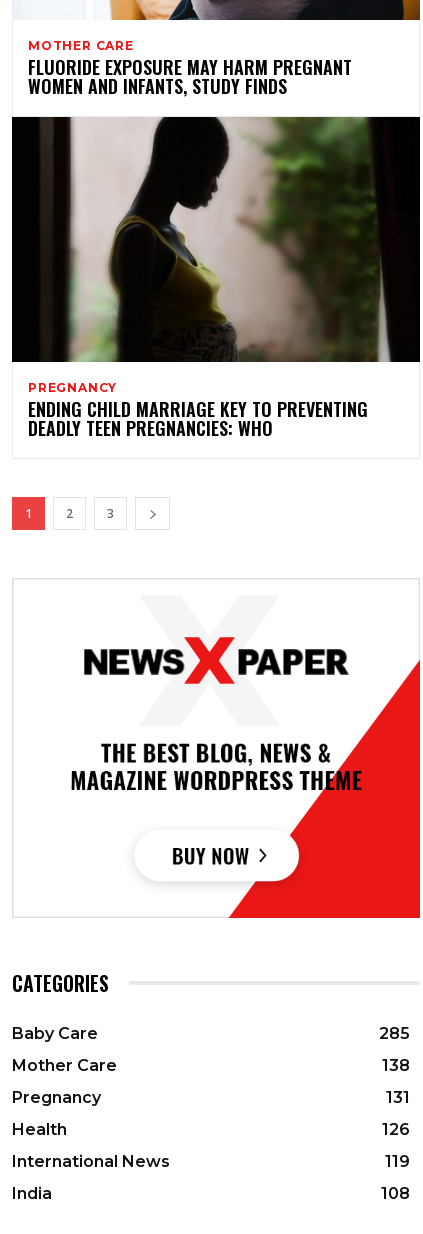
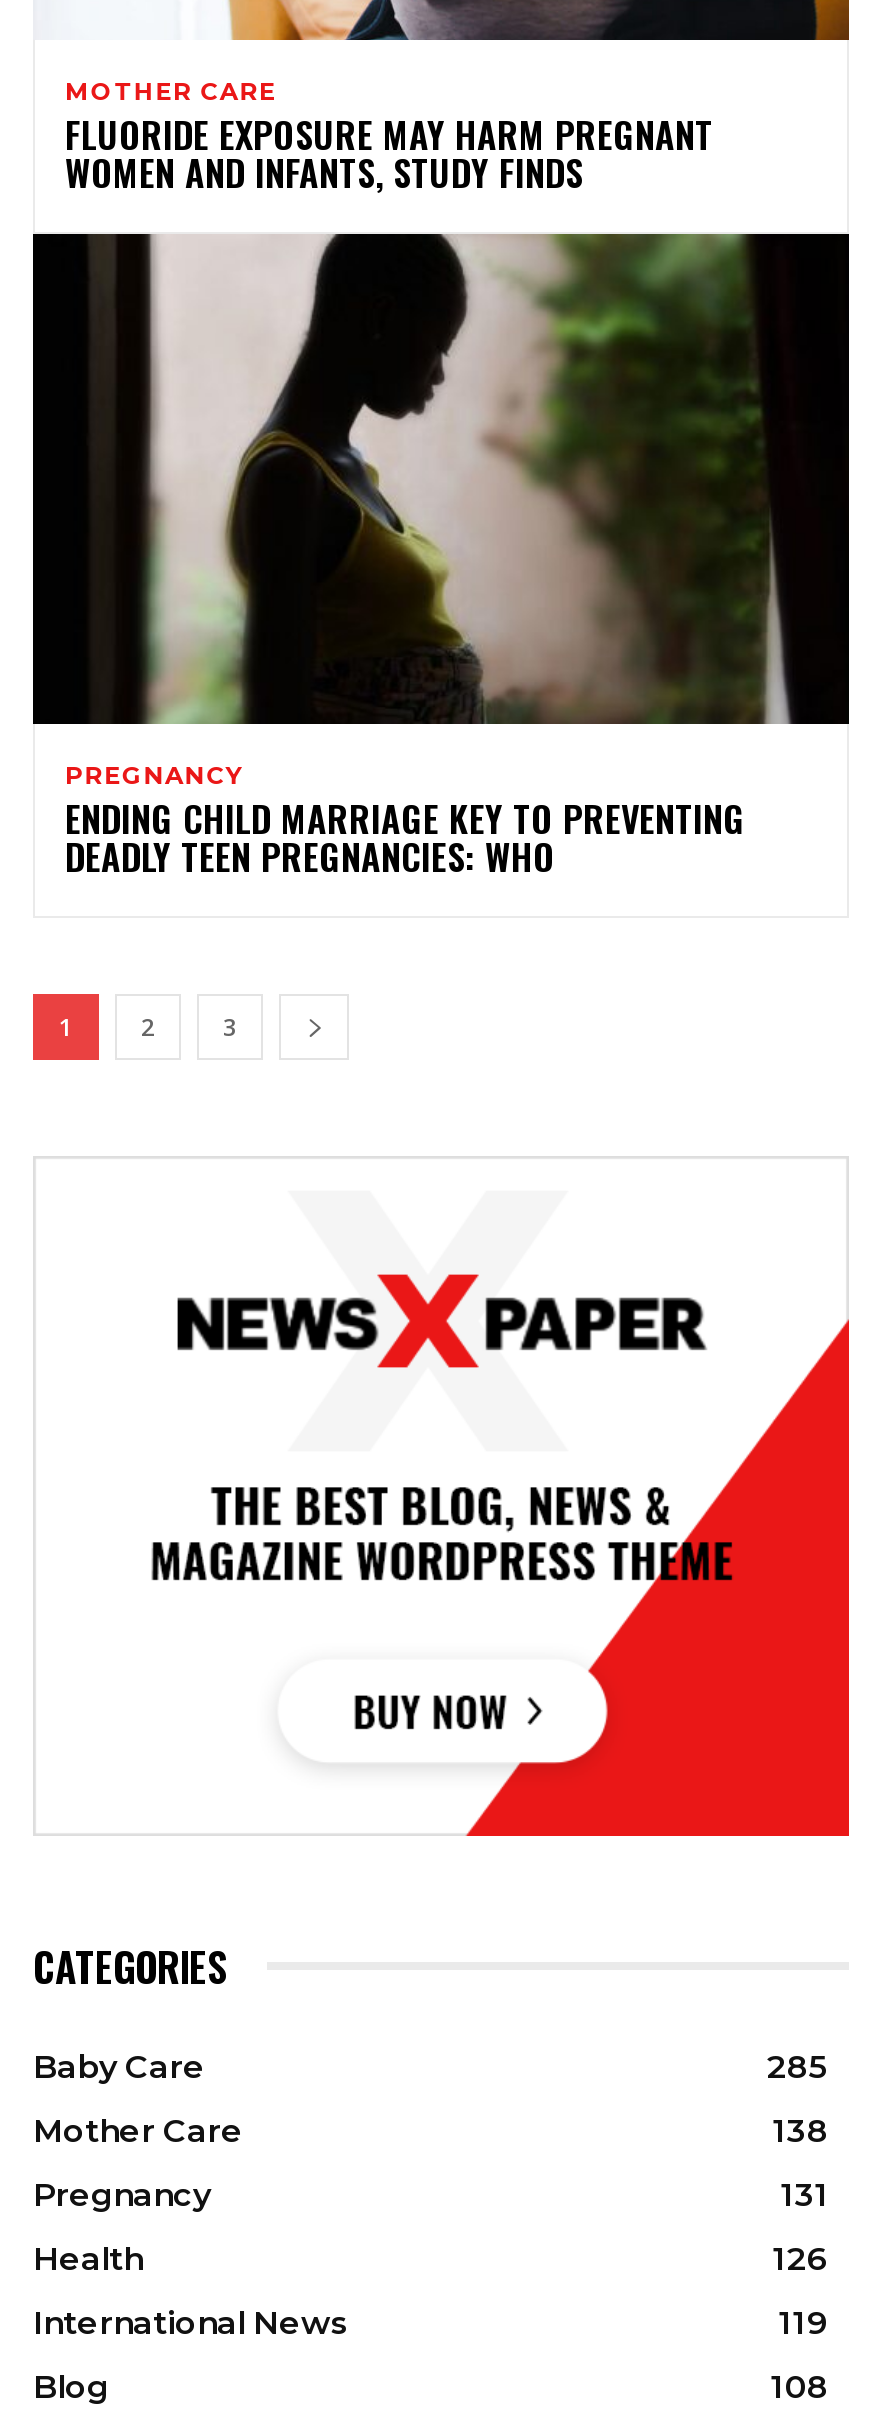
[12,1183,52,1202] India -> [33,2367,109,2405] Blog

